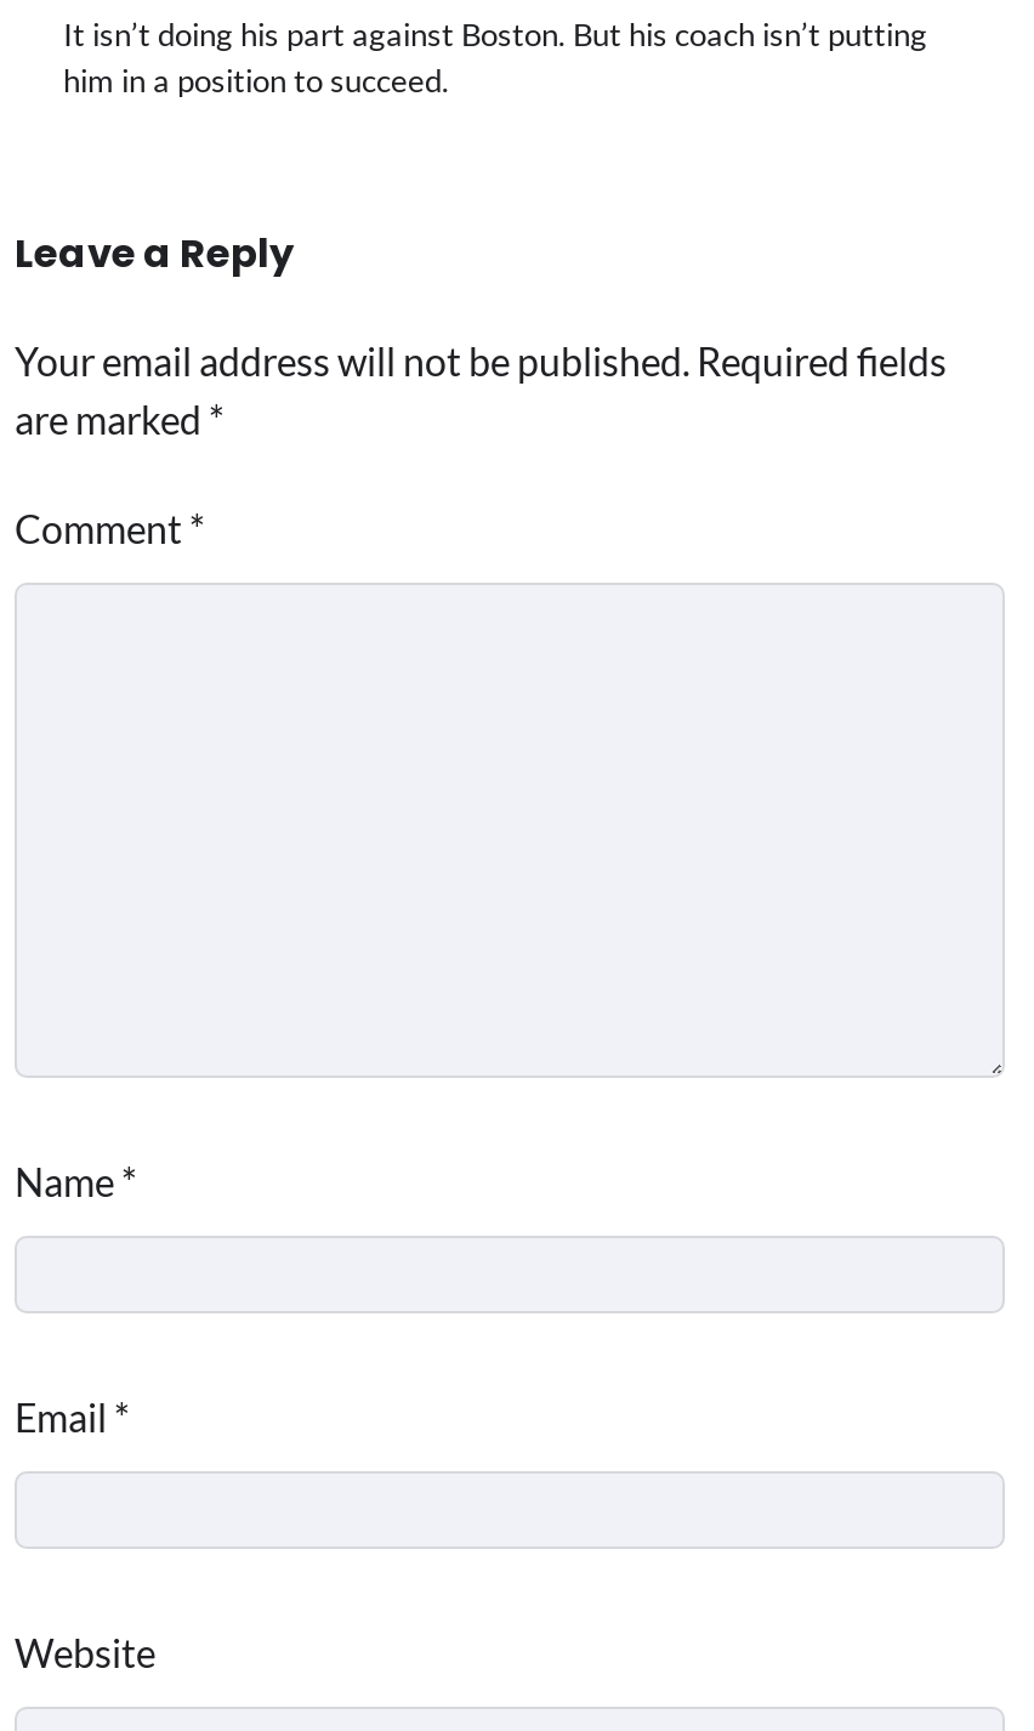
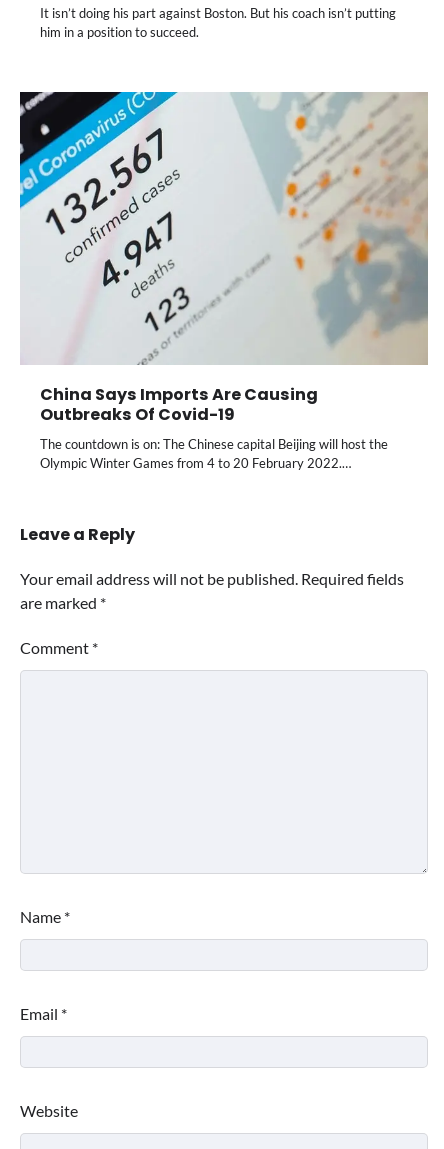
none -> [19,91,429,471] [image] | China Says Imports Are Causing | Outbreaks Of Covid-19 | The countdown is on: The Chinese capital Beijing will host the | Olympic Winter Games from 4 to 20 February 2022.…

